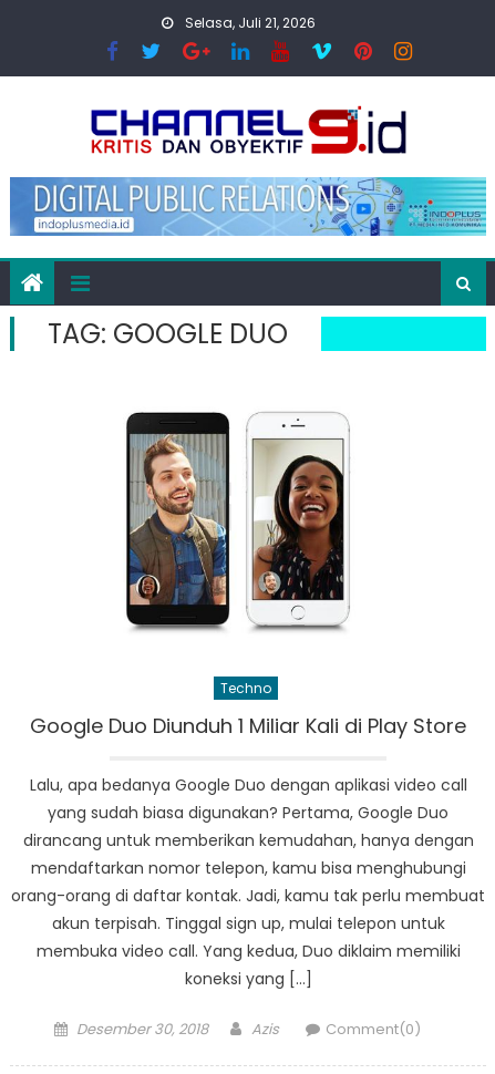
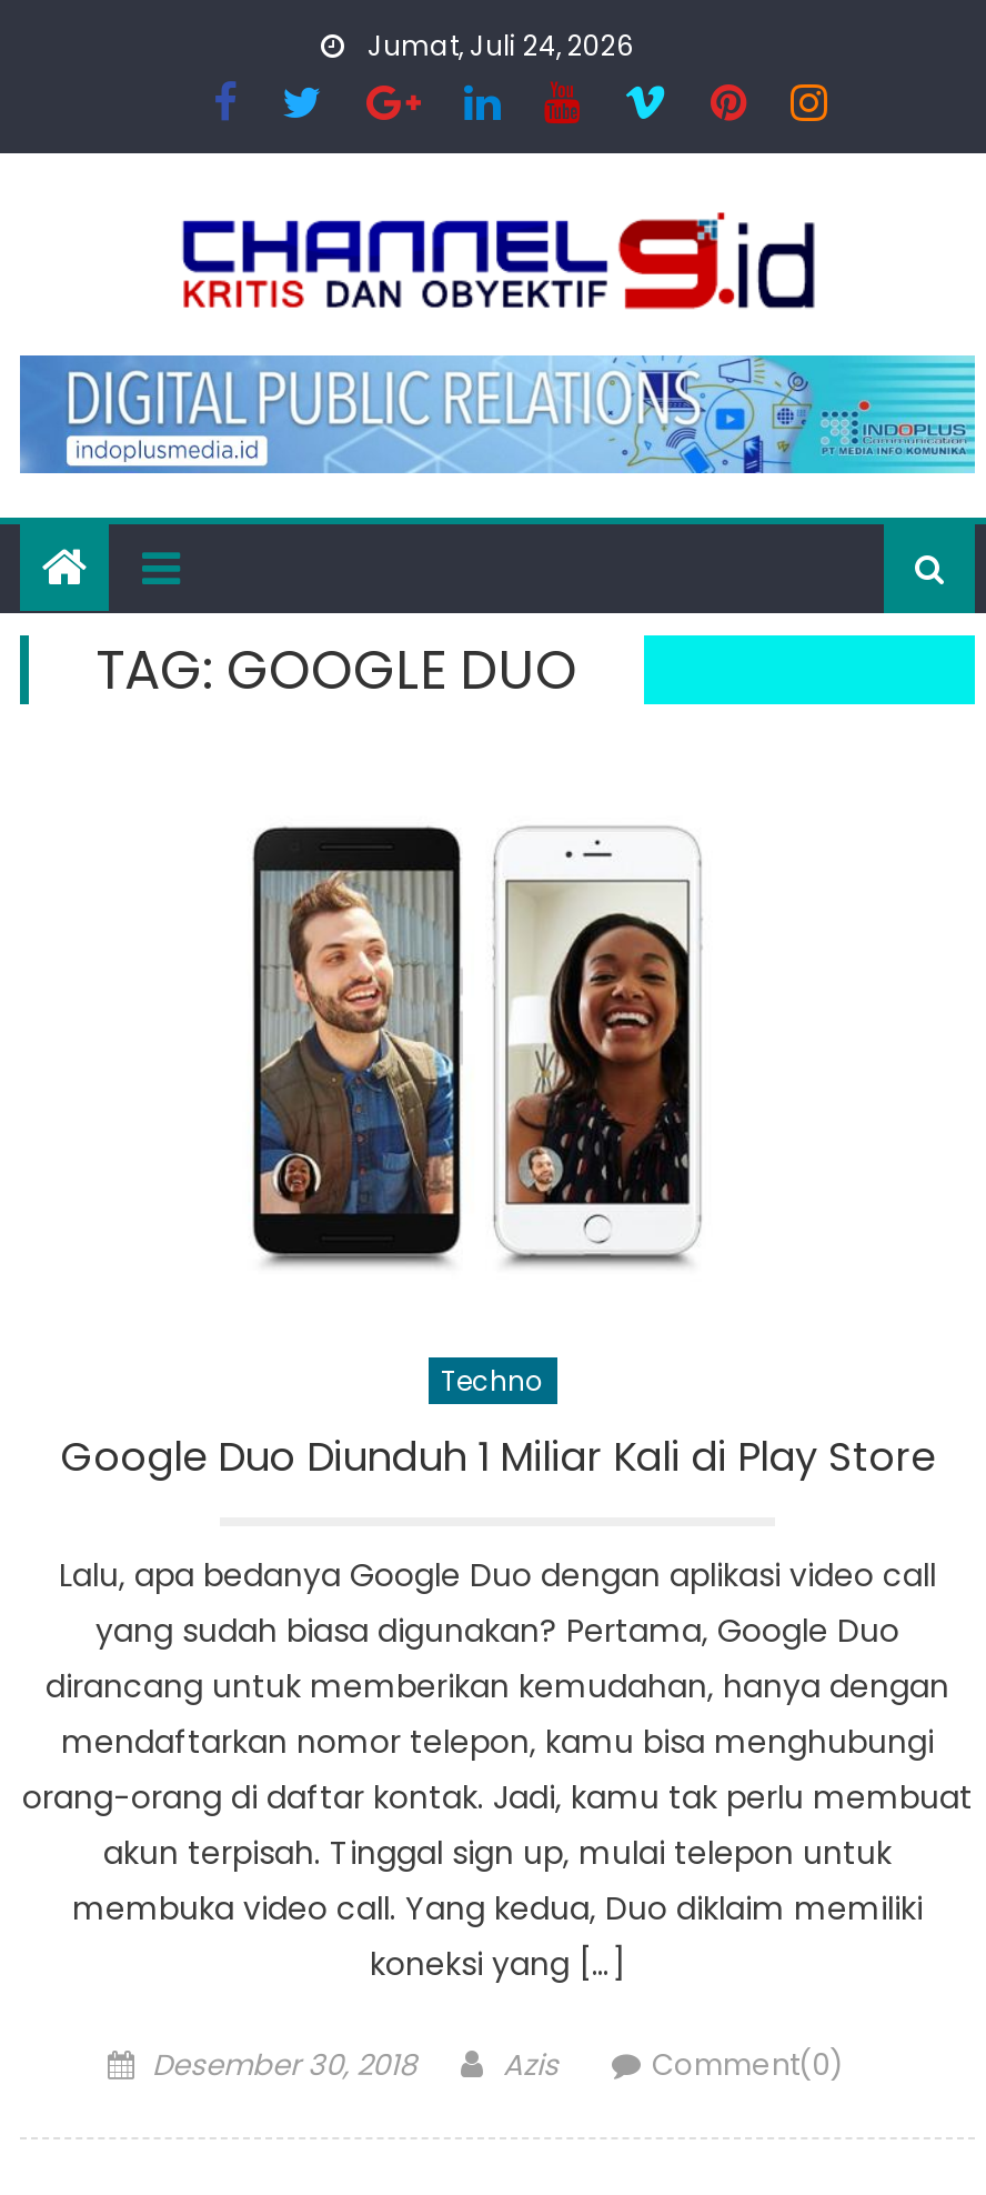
[181,13,315,32] Selasa, Juli 21, 2026 -> [361,27,634,64] Jumat, Juli 24, 2026

